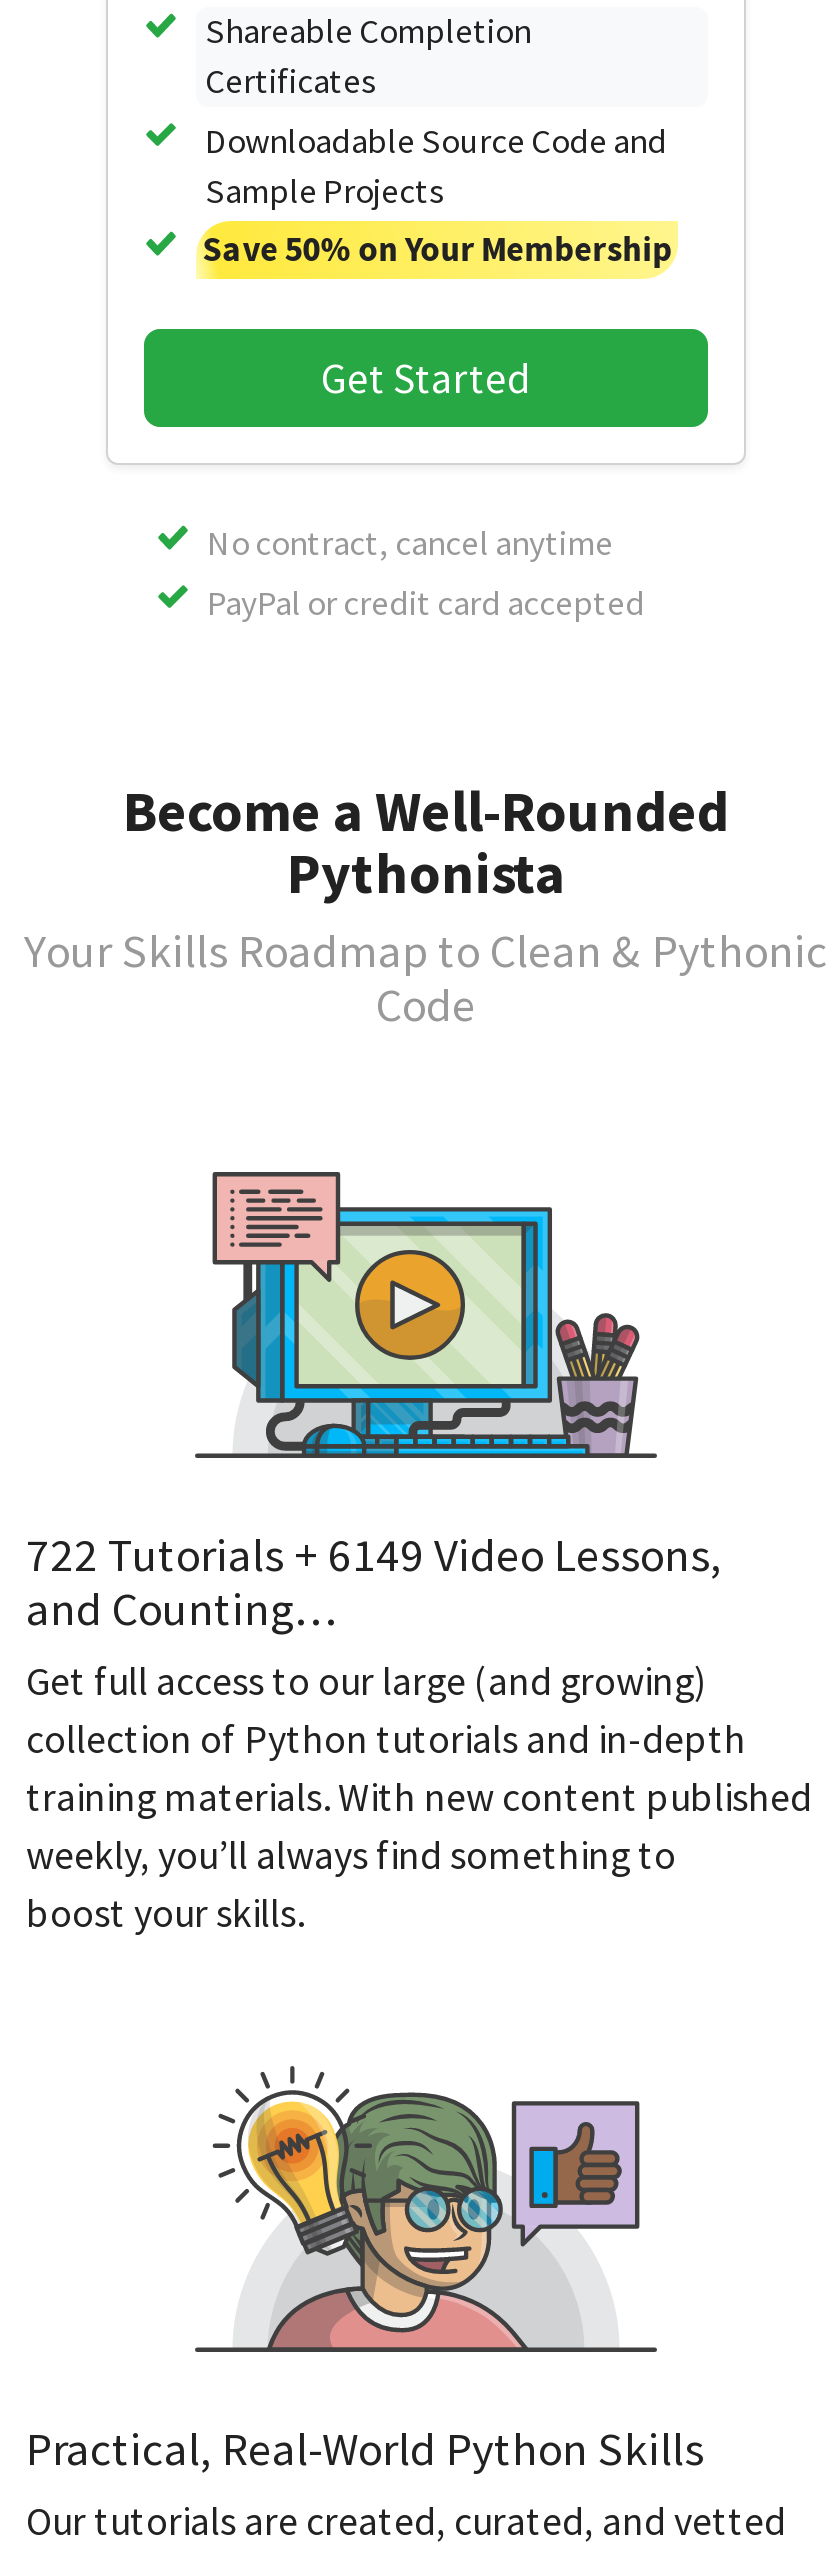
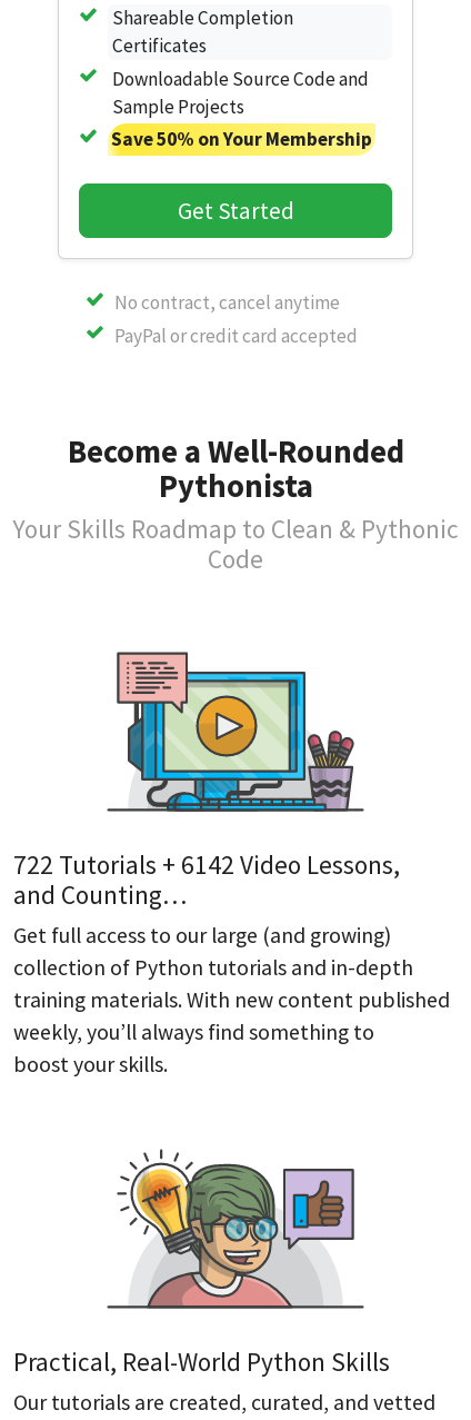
[26,1526,722,1584] 722 Tutorials + 6149 Video Lessons, -> [13,849,400,881] 722 Tutorials + 6142 Video Lessons,

